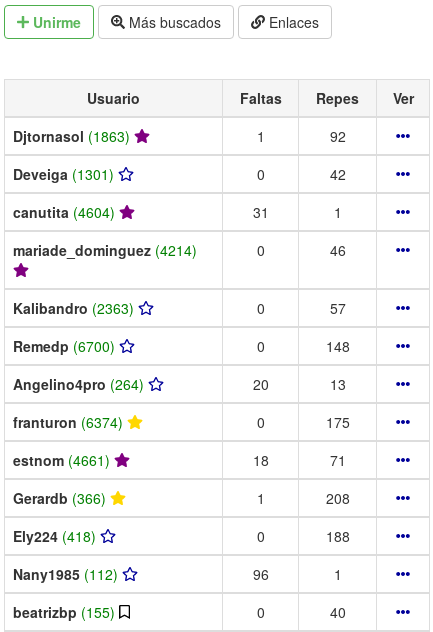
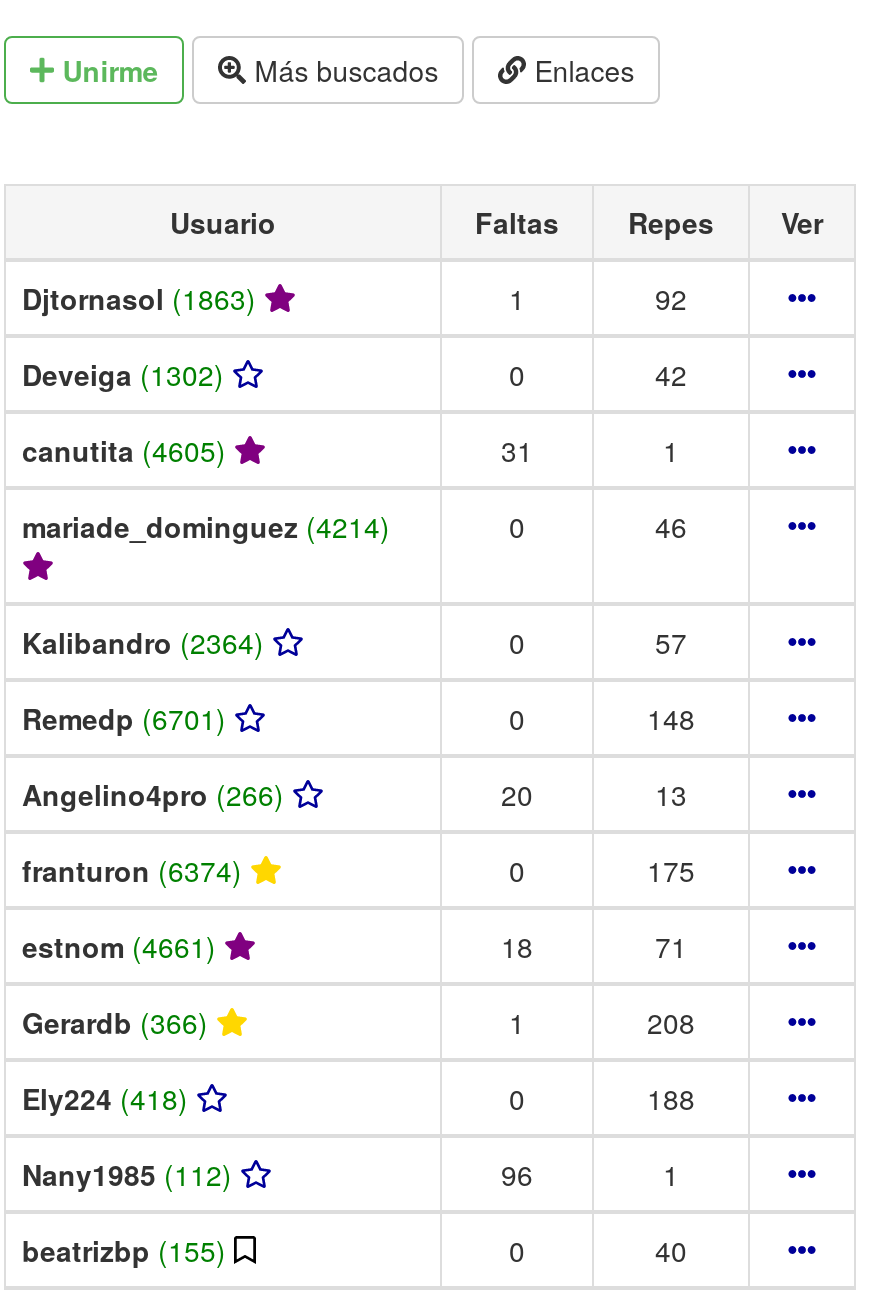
[13,163,114,183] Deveiga (1301) -> [22,353,224,393] Deveiga (1302)
[13,201,115,221] canutita (4604) -> [22,429,226,469] canutita (4605)
[13,297,134,317] Kalibandro (2363) -> [22,621,264,661] Kalibandro (2364)
[13,335,115,355] Remedp (6700) -> [22,697,226,737] Remedp (6701)
[13,373,144,393] Angelino4pro (264) -> [22,773,284,813] Angelino4pro (266)

